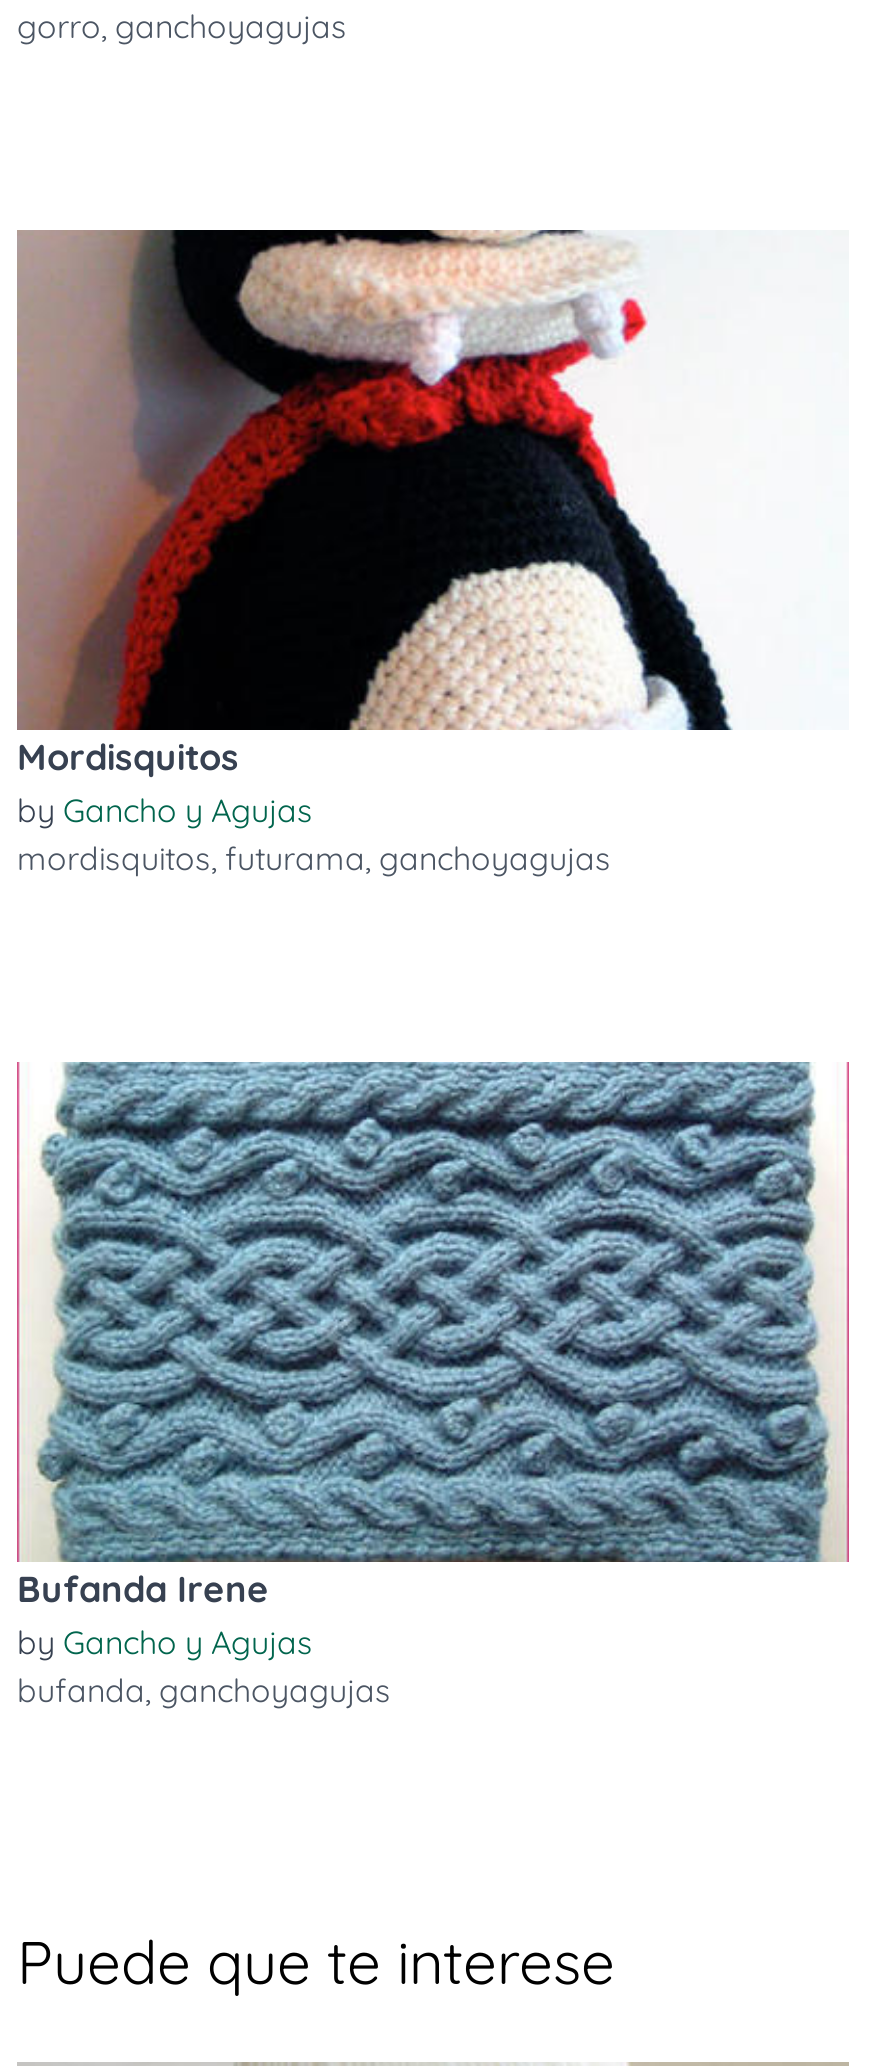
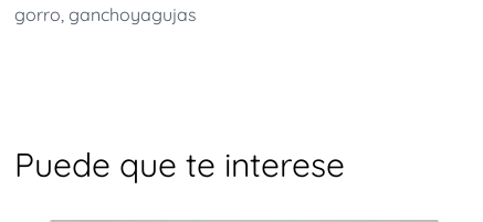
[15,228,733,878] [image] | Mordisquitos | by Gancho y Agujas | mordisquitos, futurama, ganchoyagujas -> none
[15,1060,851,1710] [image] | Bufanda Irene | by Gancho y Agujas | bufanda, ganchoyagujas -> none

